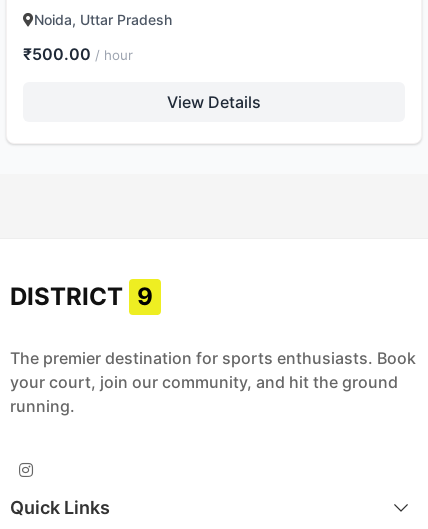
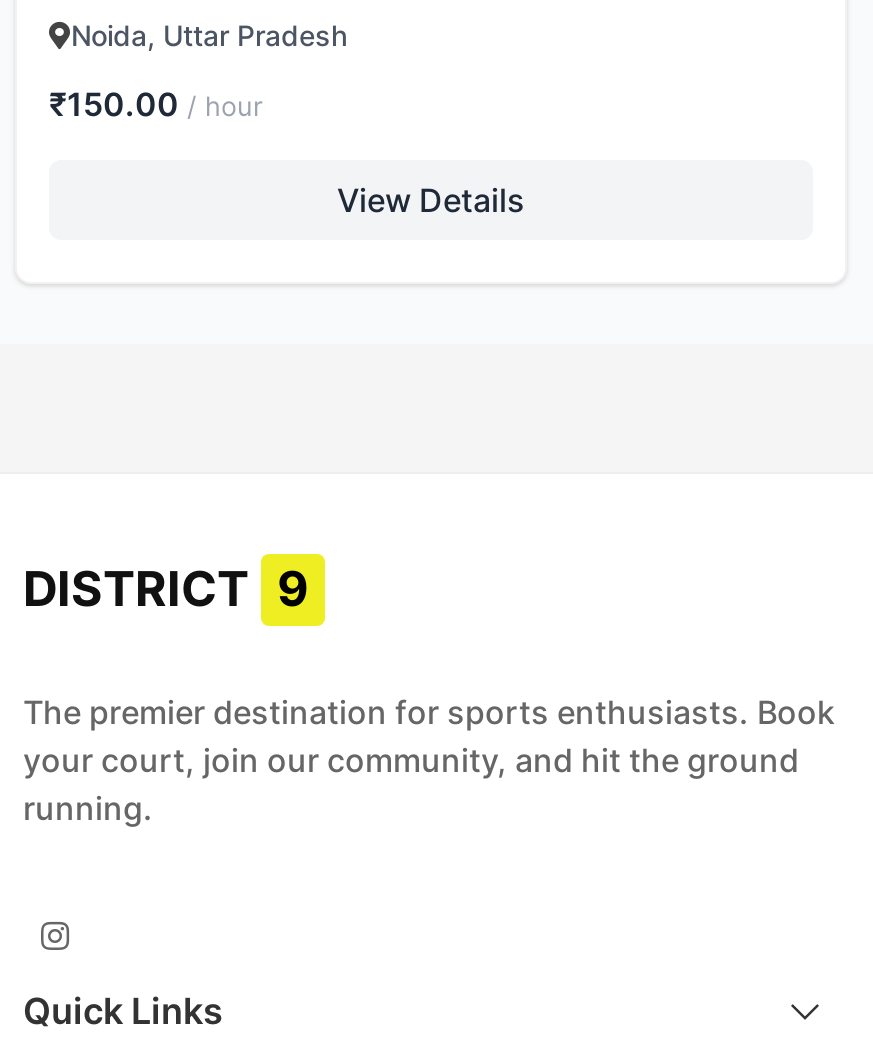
[23,44,133,64] ₹500.00 / hour -> [49,84,263,124] ₹150.00 / hour

